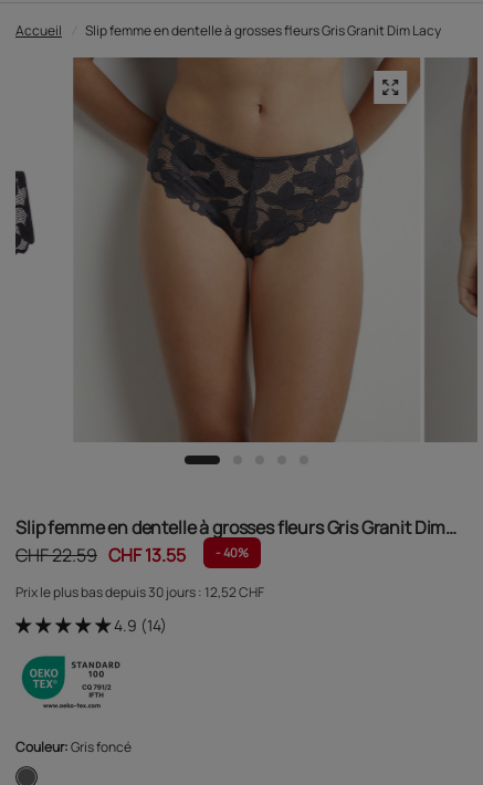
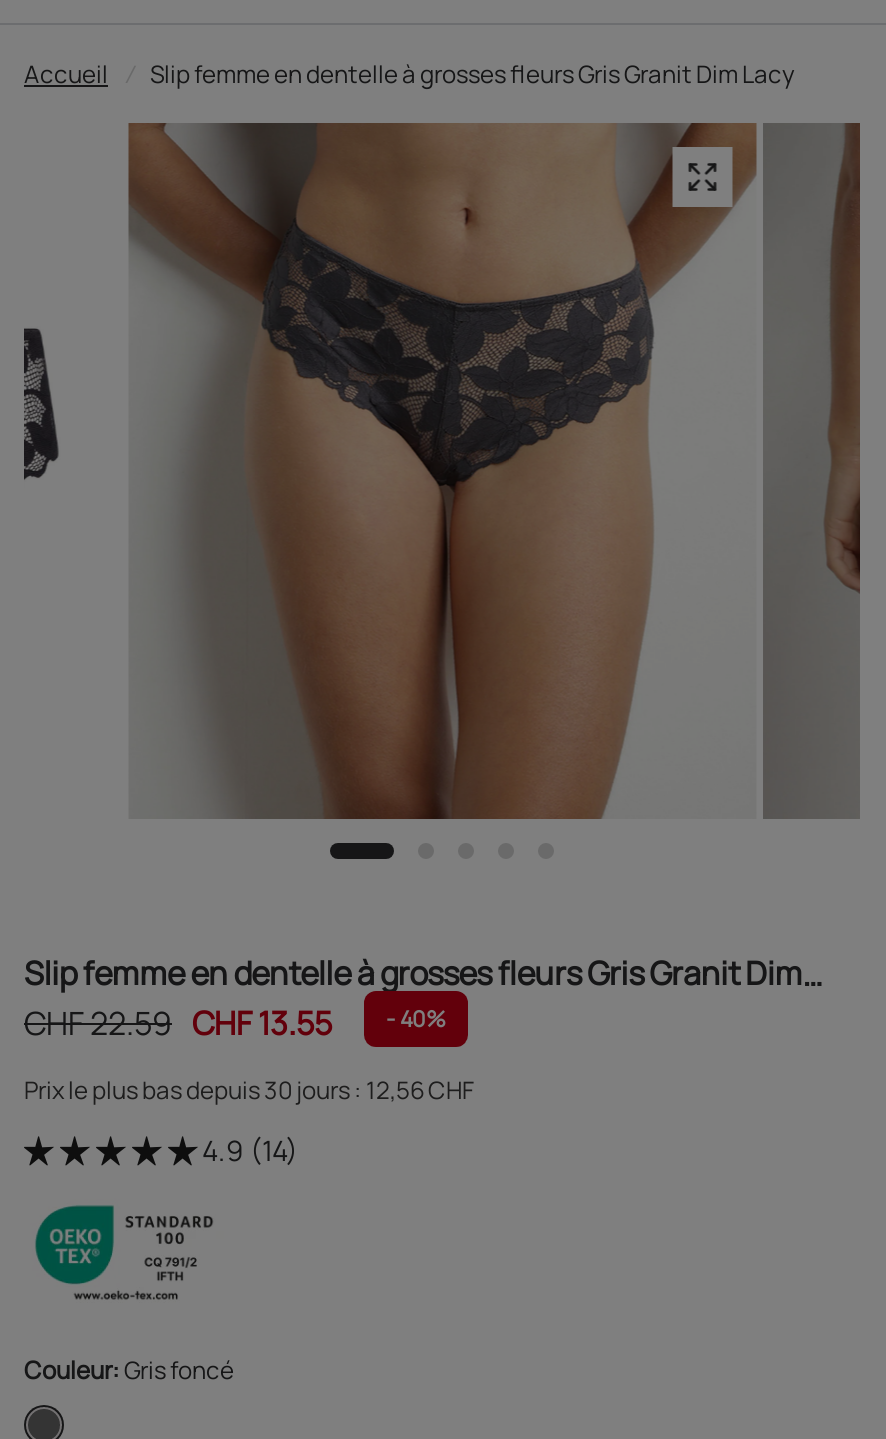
[15,583,264,602] Prix le plus bas depuis 30 jours : 12,52 CHF -> [24,1074,474,1108] Prix le plus bas depuis 30 jours : 12,56 CHF

